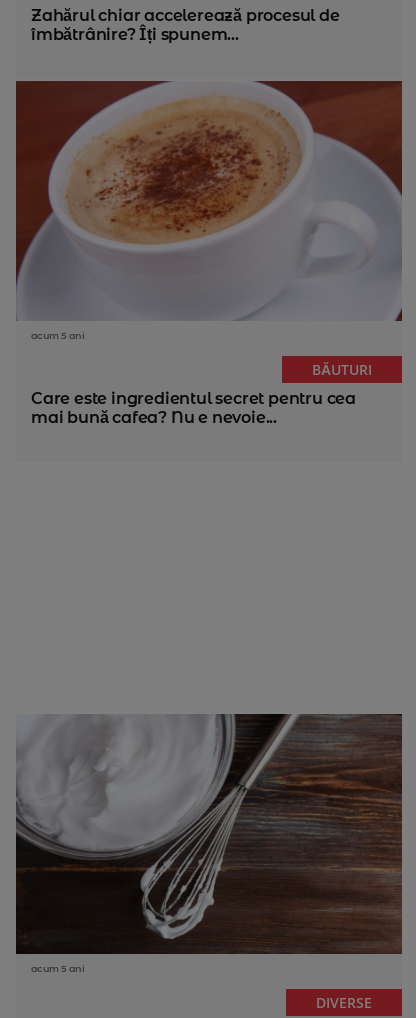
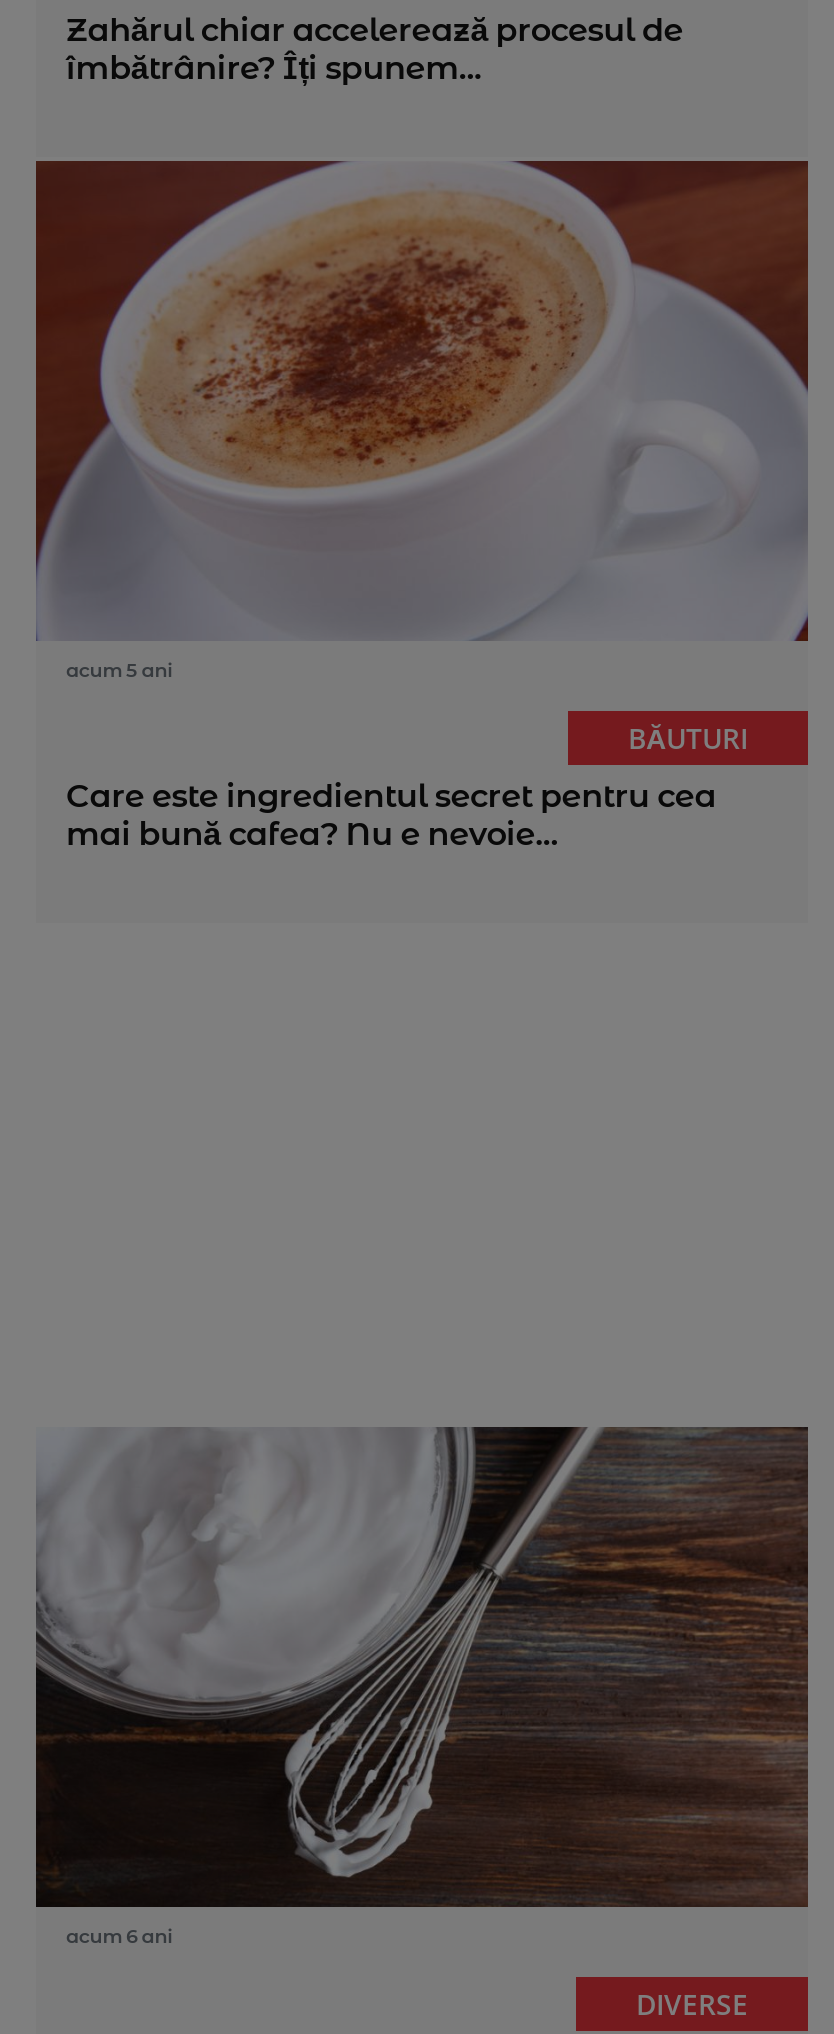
[31,963,84,974] acum 5 ani -> [66,1925,172,1947] acum 6 ani

